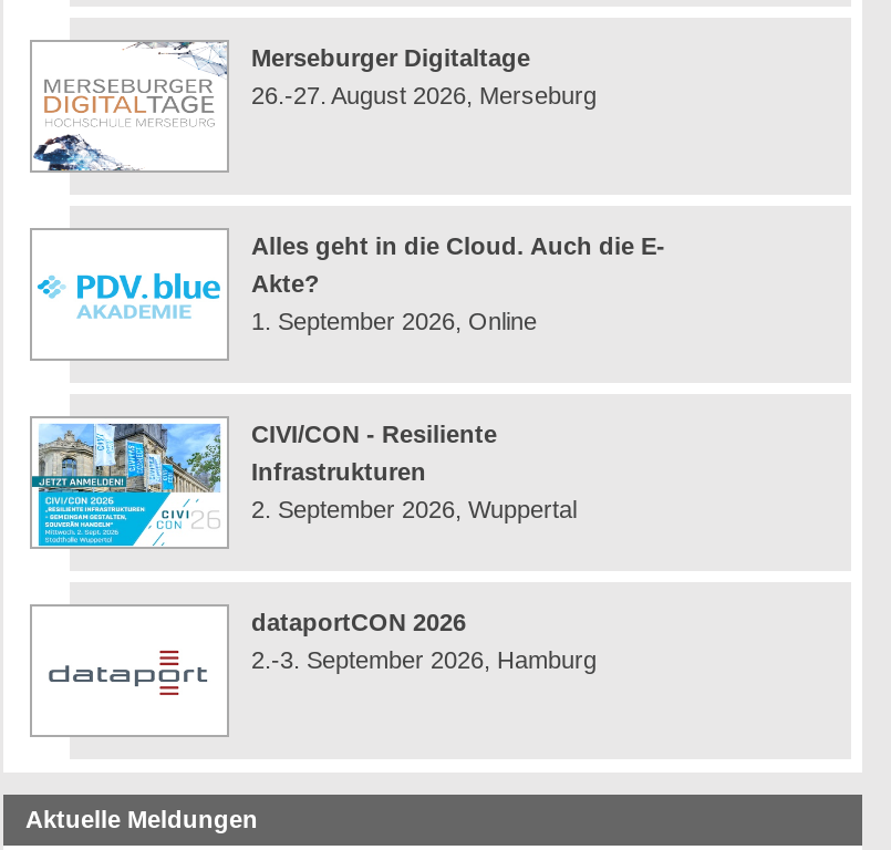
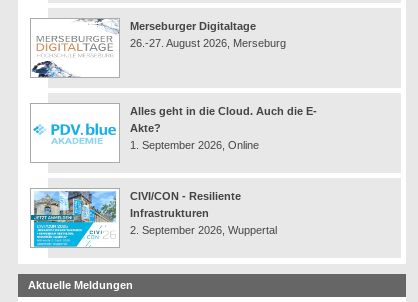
[32,609,597,697] [image] | dataportCON 2026 | 2.-3. September 2026, Hamburg -> none

